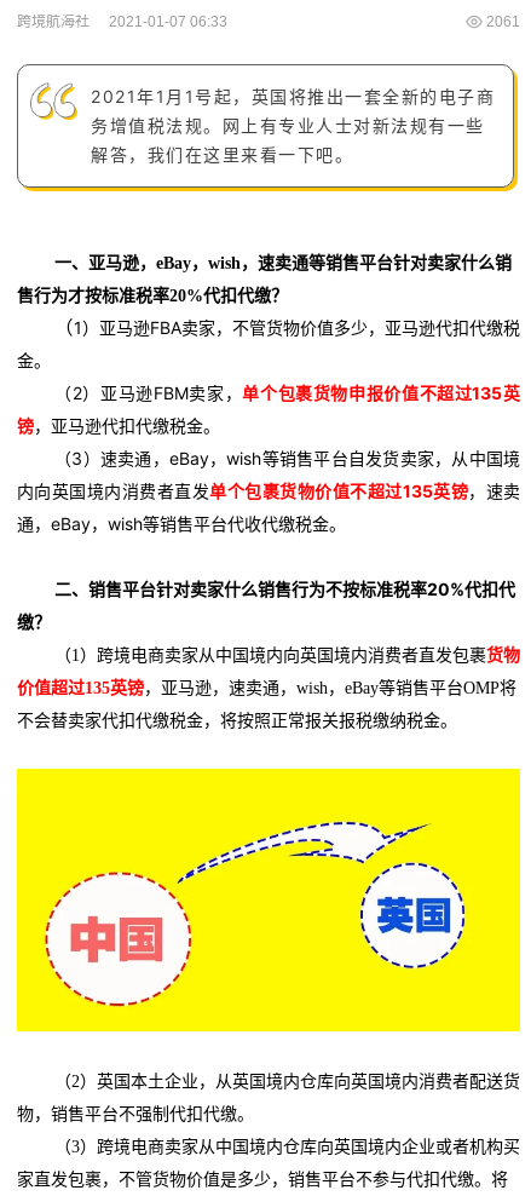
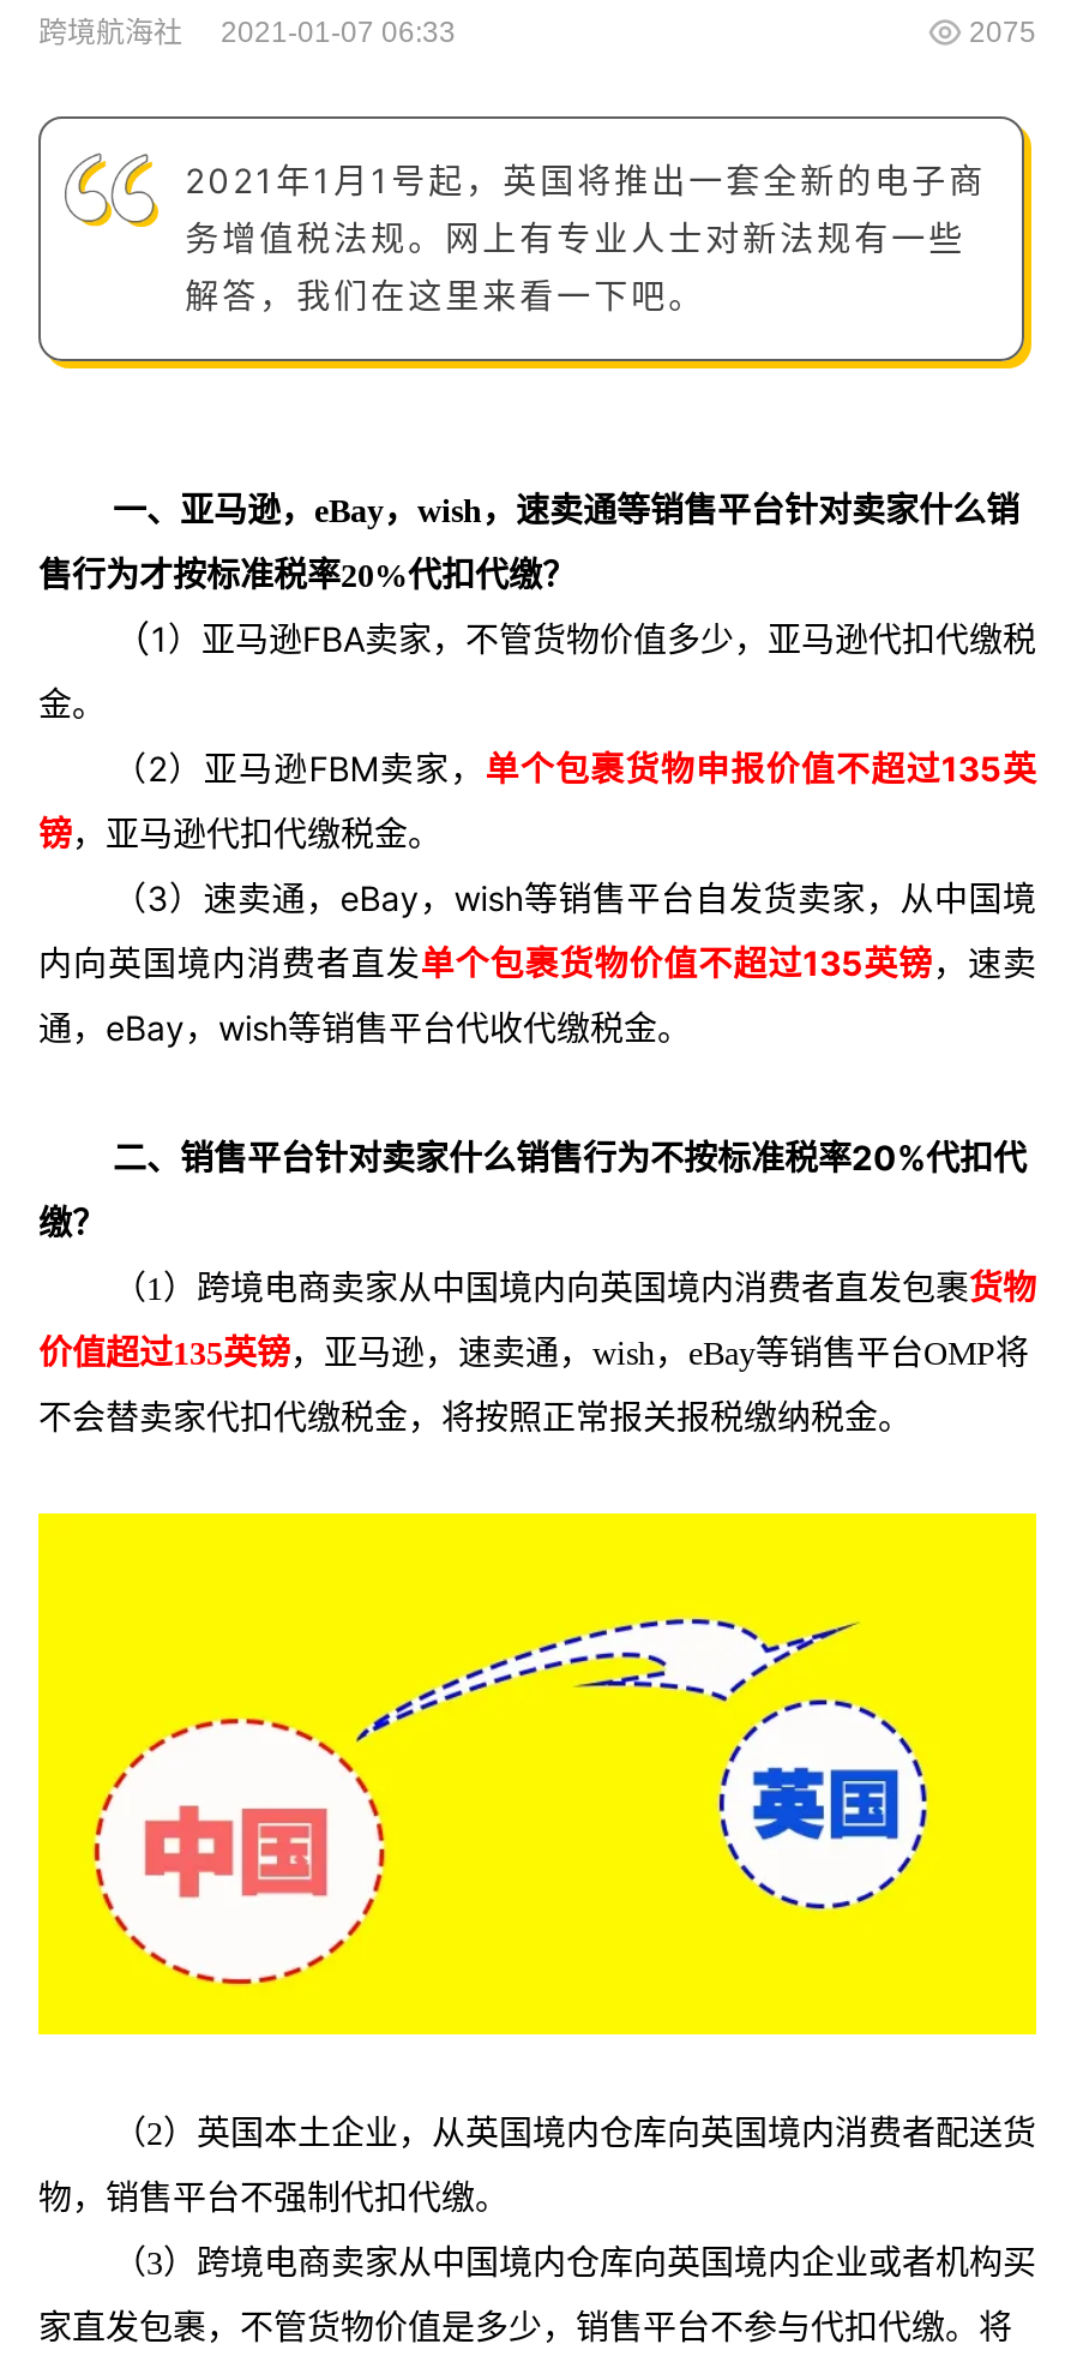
[486,13,520,30] 2061 -> [969,16,1036,49] 2075

